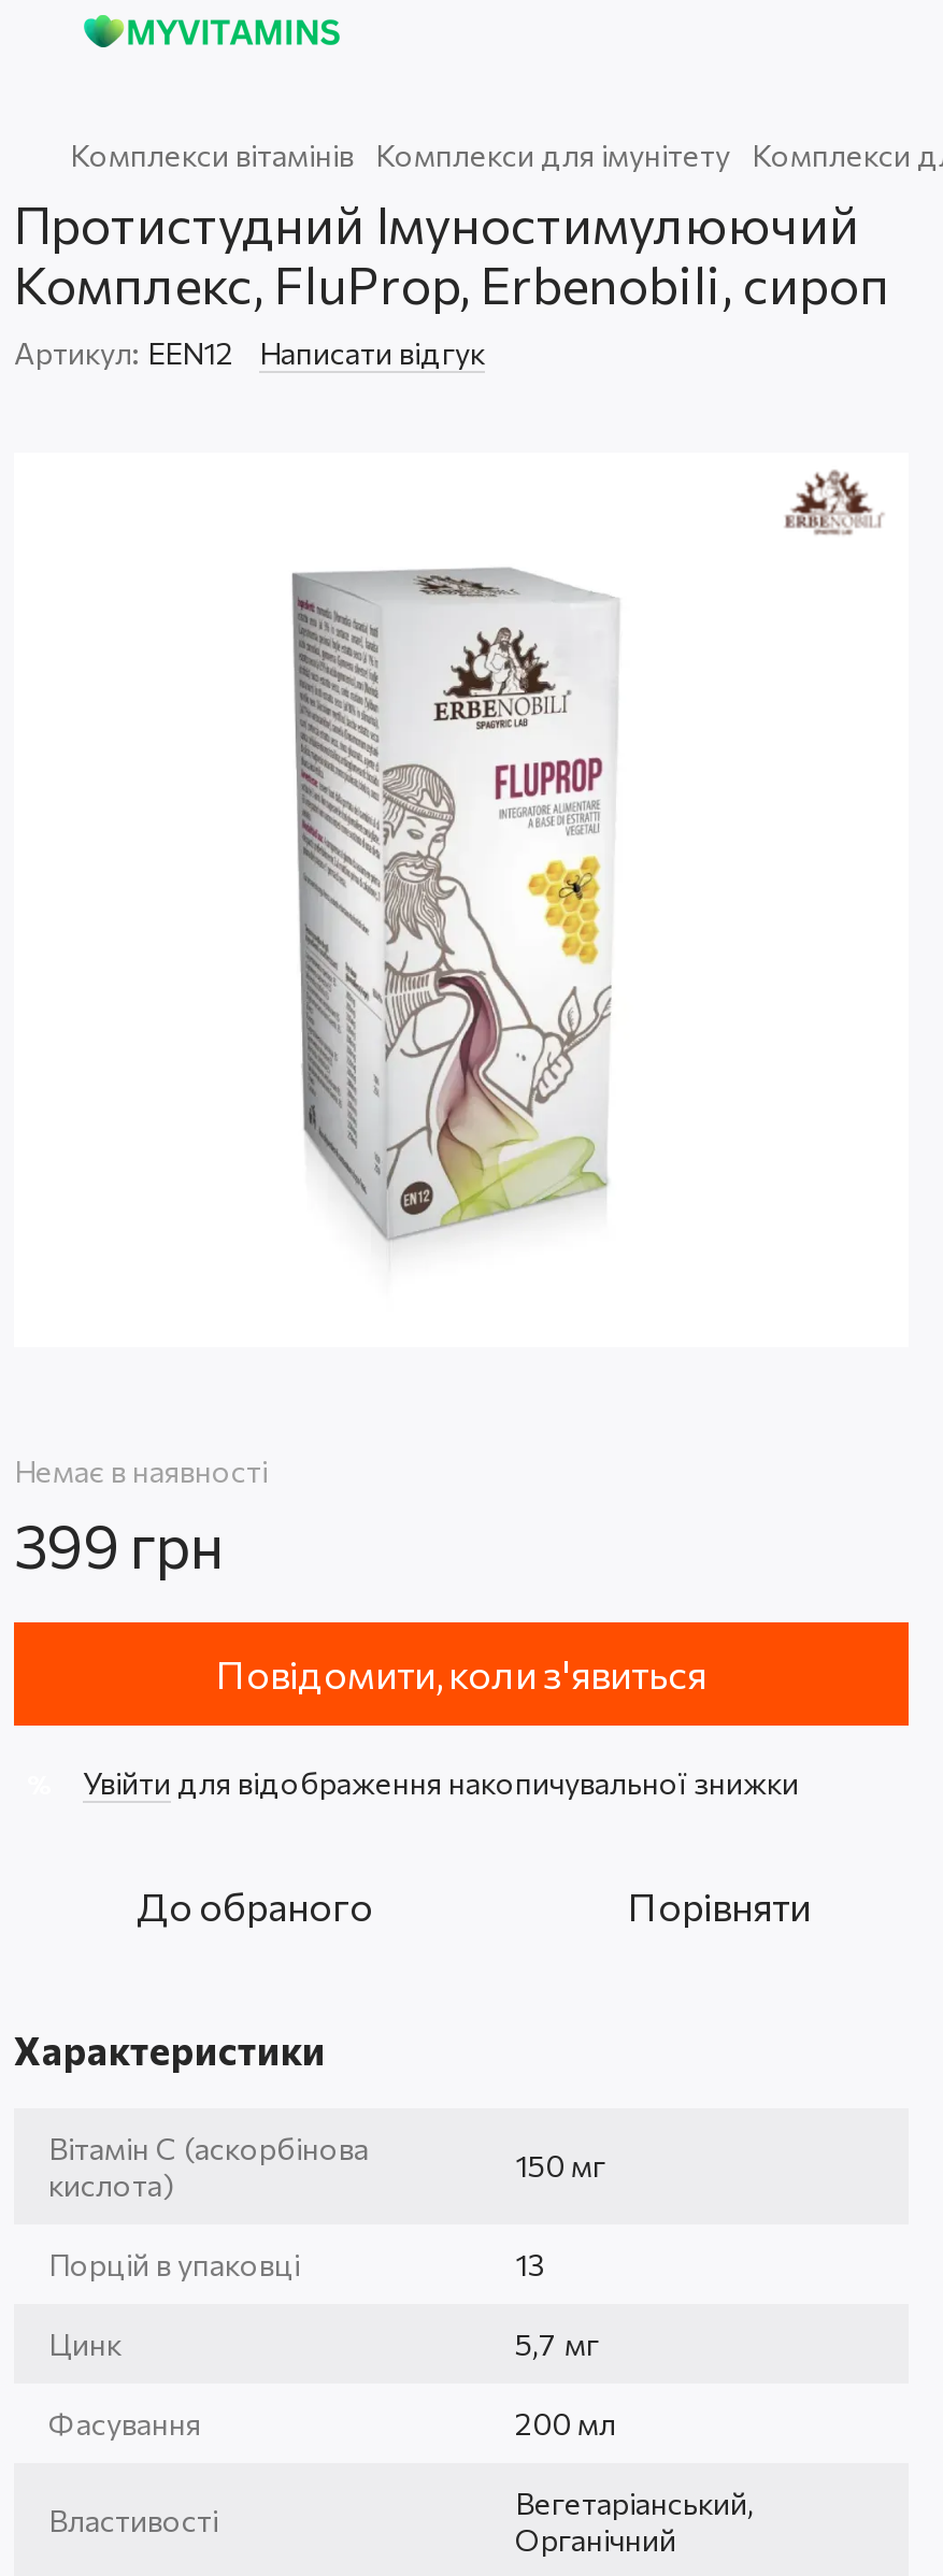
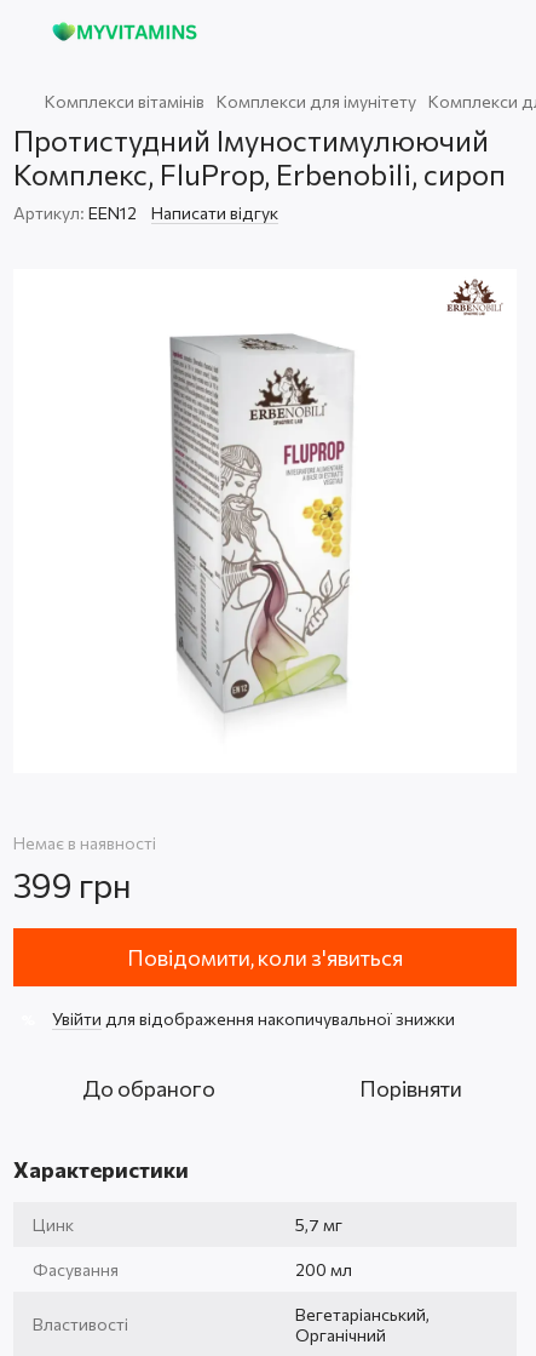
[48,2130,369,2203] Вітамін С (аскорбінова | кислота) -> none
[48,2147,605,2282] 150 мг | Порцій в упаковці | 13 -> none

